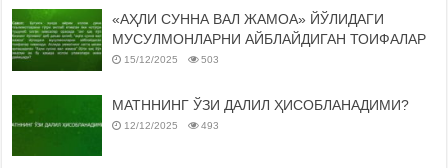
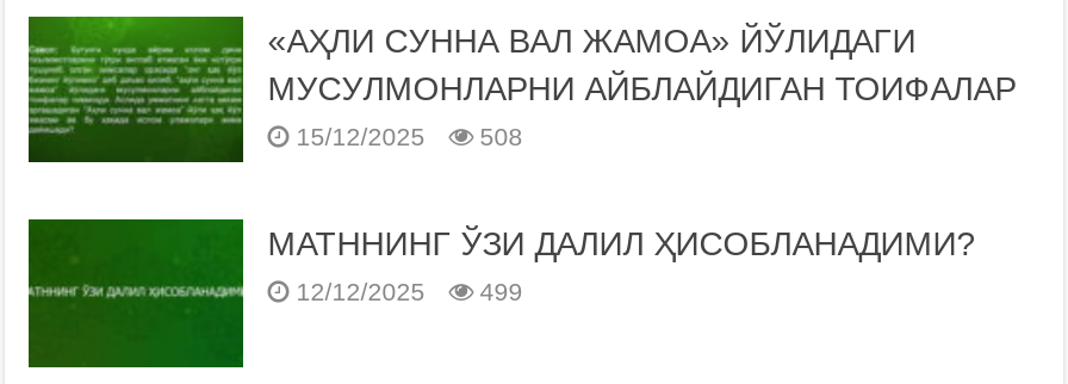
[201,54,219,65] 503 -> [480,123,523,149] 508
[201,119,219,130] 493 -> [480,279,523,305] 499

